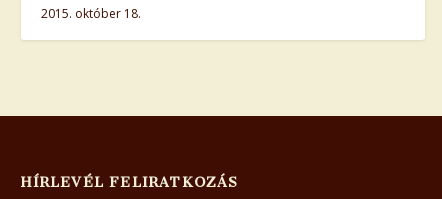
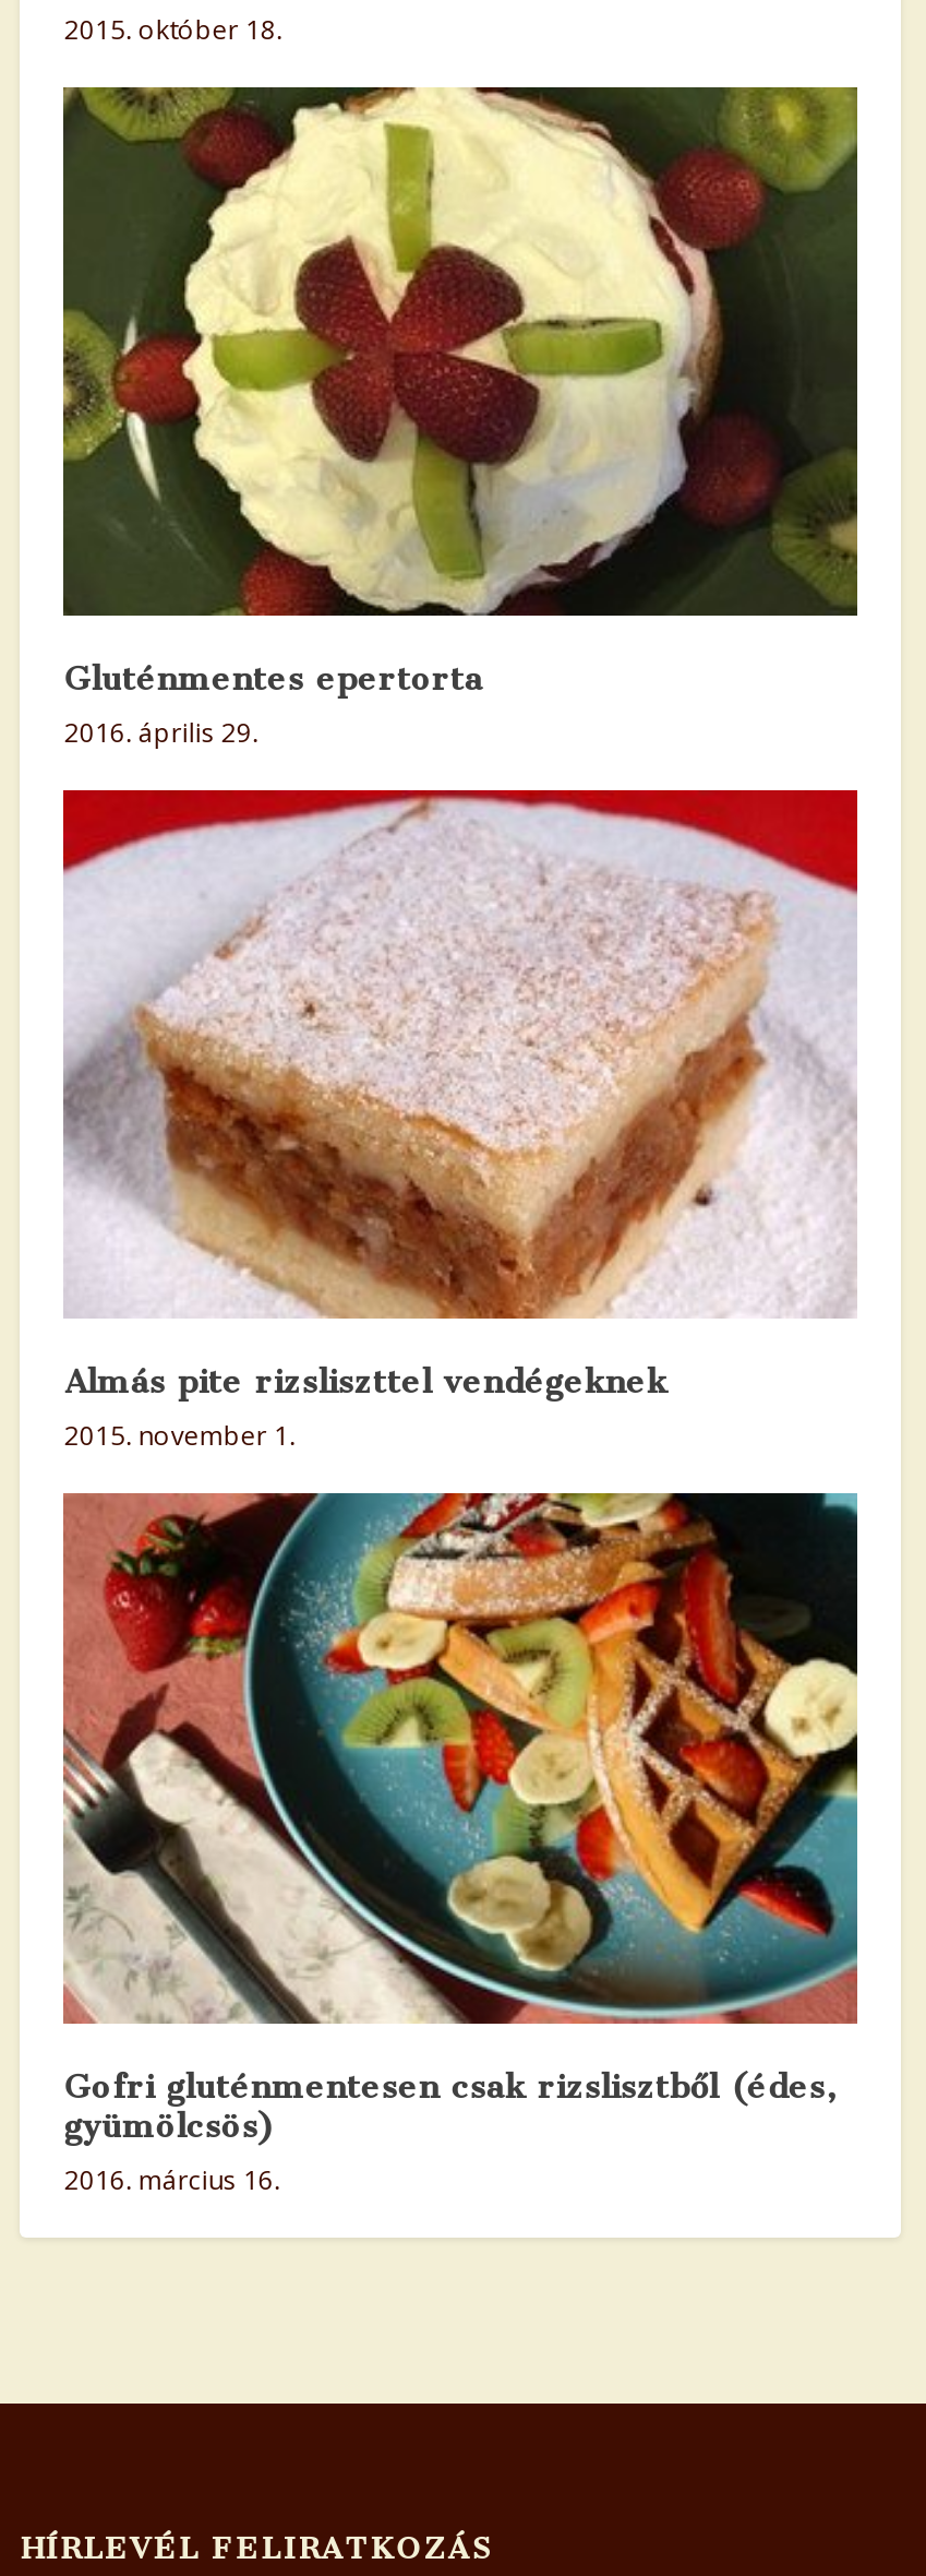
none -> [61,85,859,751] [image] | Gluténmentes epertorta | 2016. április 29.
none -> [61,788,859,1455] [image] | Almás pite rizsliszttel vendégeknek | 2015. november 1.
none -> [61,1491,859,2197] [image] | Gofri gluténmentesen csak rizslisztből (édes, | gyümölcsös) | 2016. március 16.

